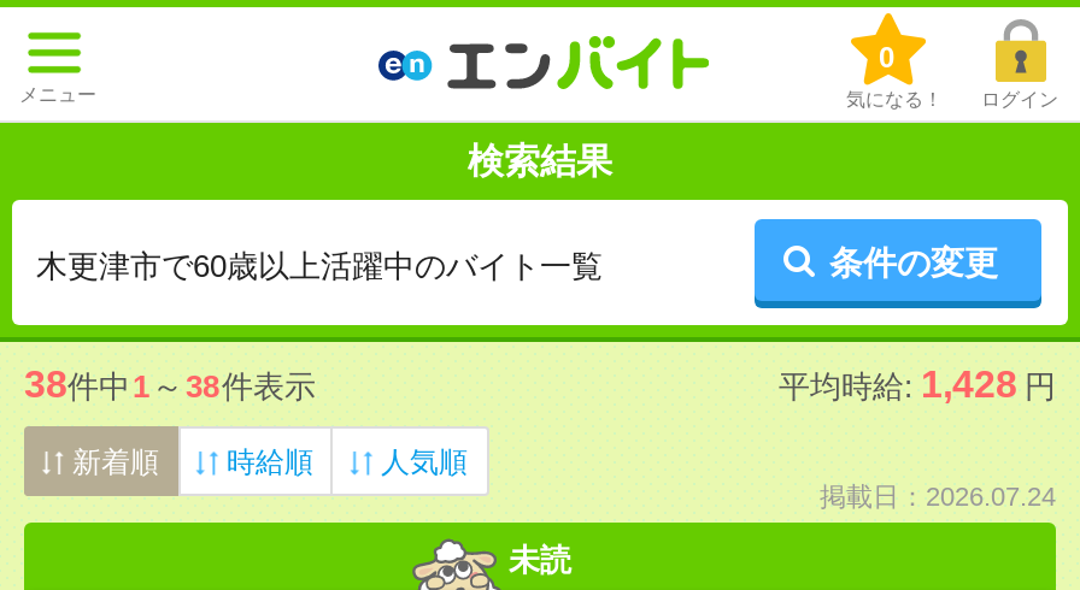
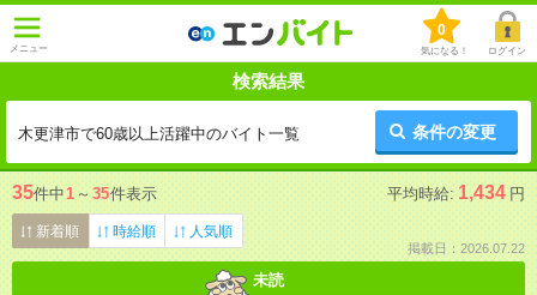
[24,364,316,405] 38件中1～38件表示 -> [12,182,157,203] 35件中1～35件表示
[779,364,1056,405] 平均時給: 1,428 円 -> [387,182,525,203] 平均時給: 1,434 円
[820,482,1056,511] 掲載日：2026.07.24 -> [408,241,525,255] 掲載日：2026.07.22

